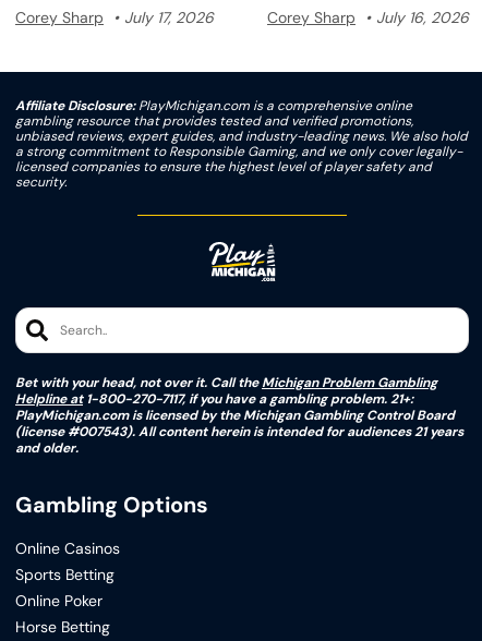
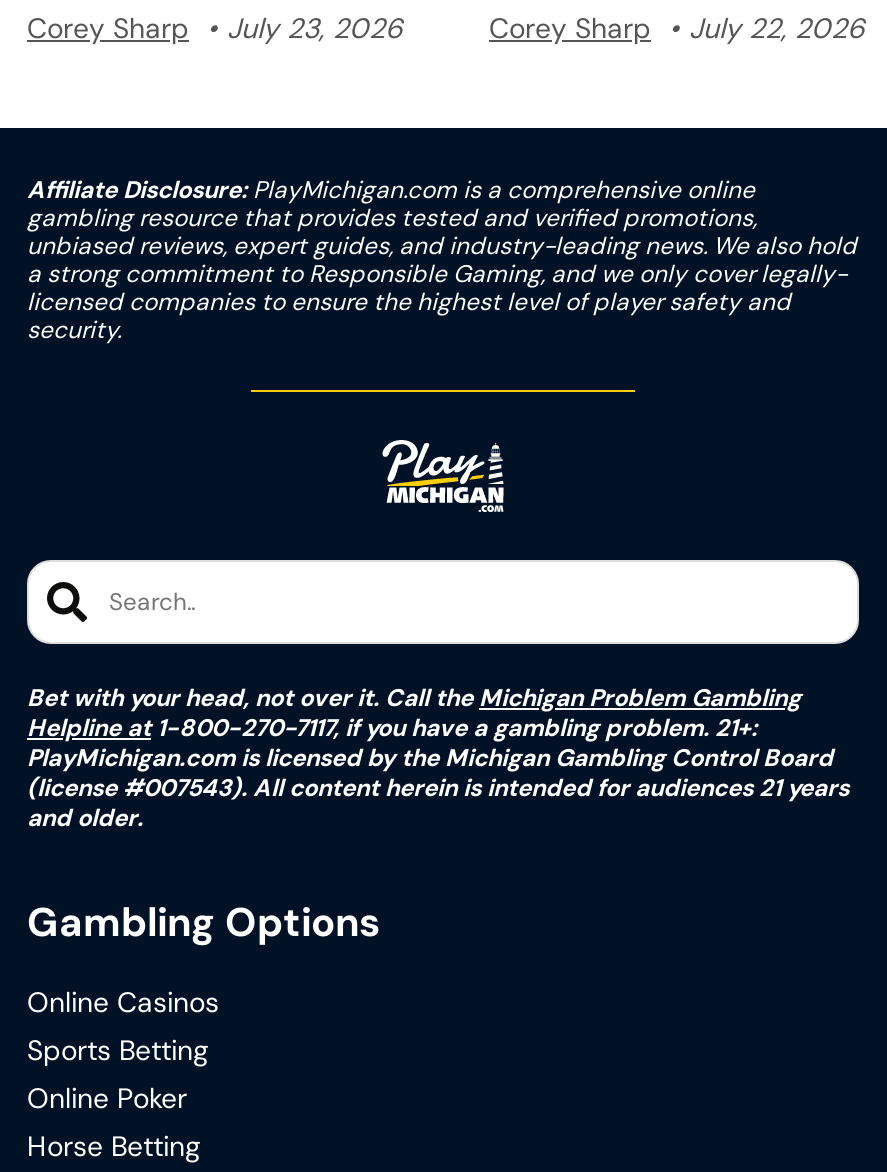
[15,8,214,27] Corey Sharp July 17, 2026 -> [27,10,403,46] Corey Sharp July 23, 2026
[267,8,469,27] Corey Sharp July 16, 2026 -> [489,10,865,46] Corey Sharp July 22, 2026

